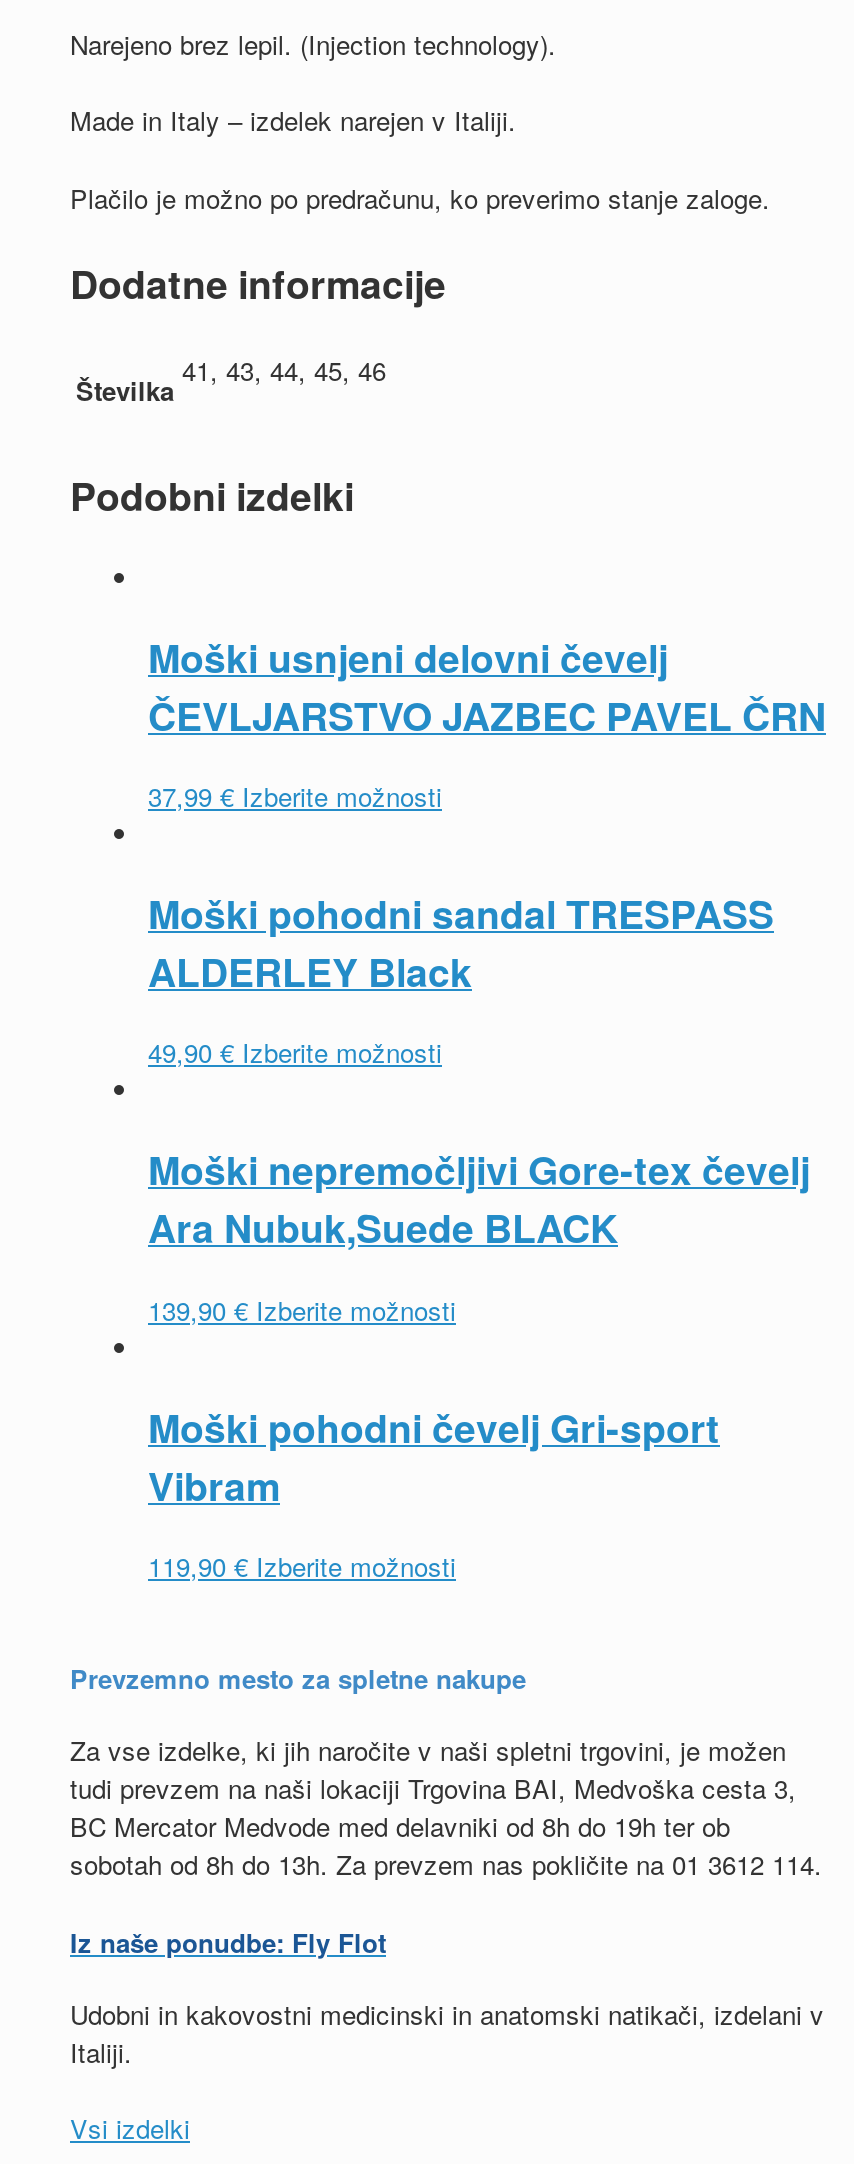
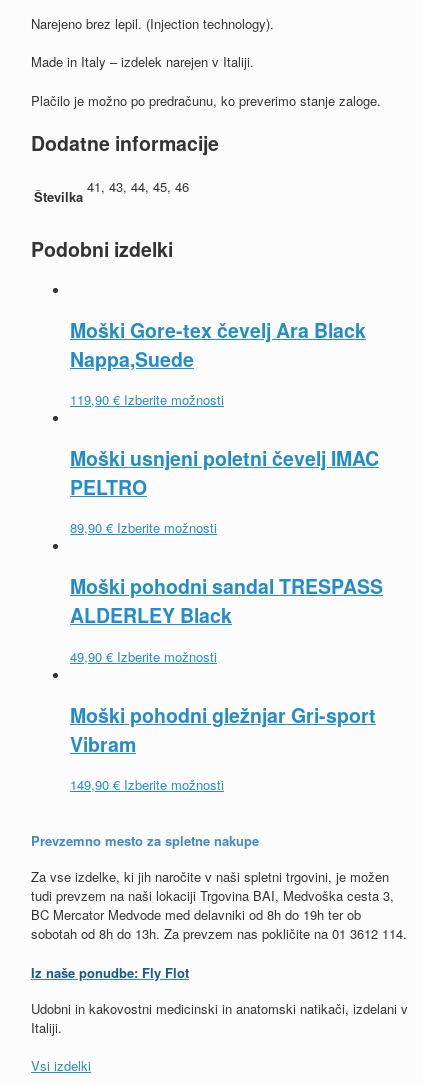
[148,628,826,815] Moški usnjeni delovni čevelj | ČEVLJARSTVO JAZBEC PAVEL ČRN | 37,99 € Izberite možnosti -> [70,316,379,537] Moški Gore-tex čevelj Ara Black | Nappa,Suede | Moški usnjeni poletni čevelj IMAC | PELTRO | 89,90 € Izberite možnosti
moved [148,885,774,1071] -> [70,572,383,666]: Moški pohodni sandal TRESPASS | ALDERLEY Black | 49,90 € Izberite možnosti
[148,1142,810,1455] Moški nepremočljivi Gore-tex čevelj | Ara Nubuk,Suede BLACK | 139,90 € Izberite možnosti | Moški pohodni čevelj Gri-sport -> [70,701,376,729] Moški pohodni gležnjar Gri-sport
none -> [70,775,224,794] 149,90 € Izberite možnosti
moved [148,1547,456,1585] -> [70,390,224,409]: 119,90 € Izberite možnosti

